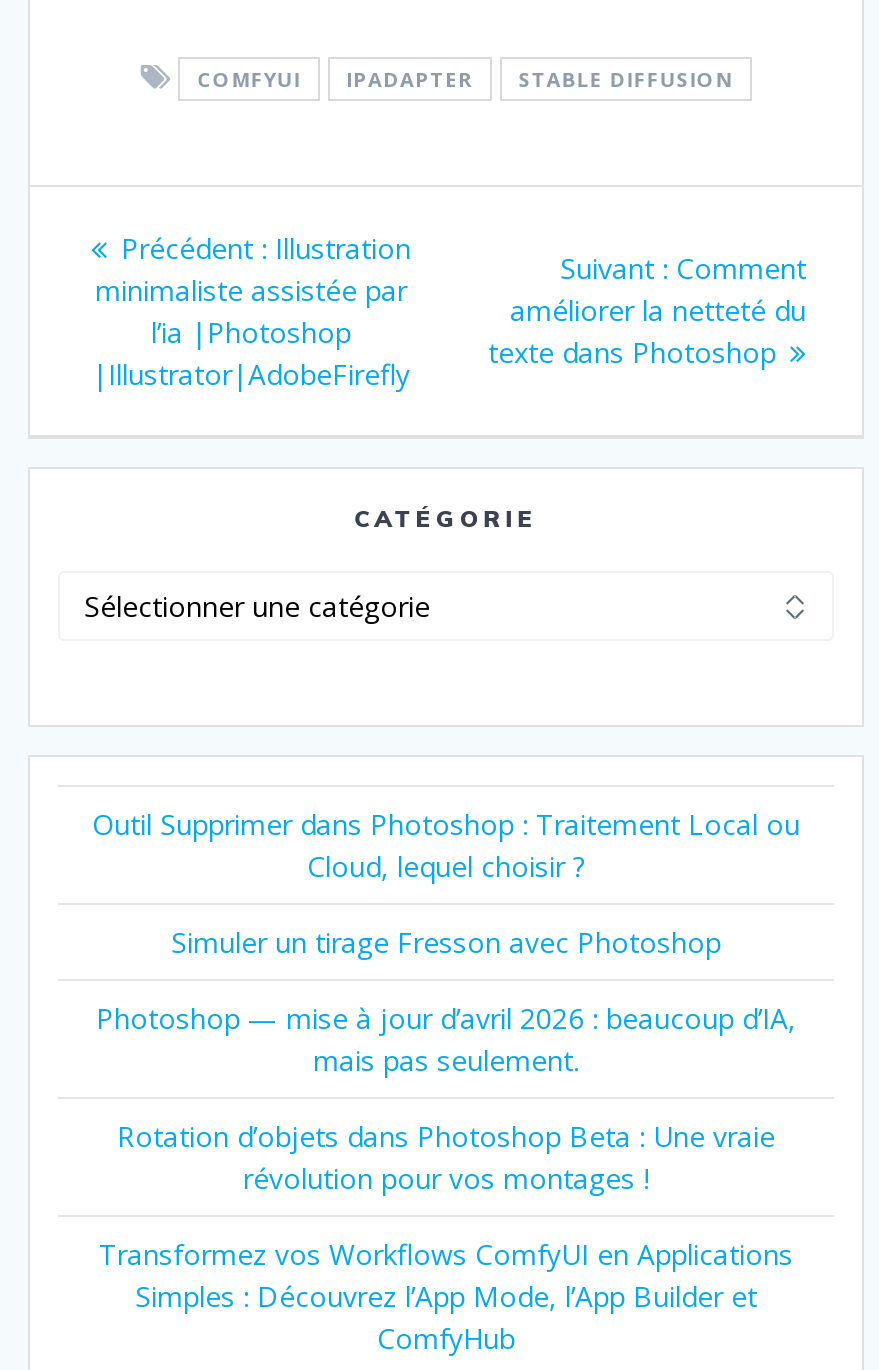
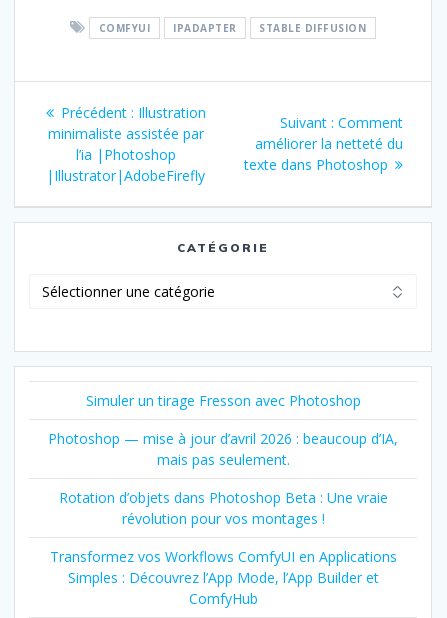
[92,805,800,885] Outil Supprimer dans Photoshop : Traitement Local ou | Cloud, lequel choisir ? -> none

